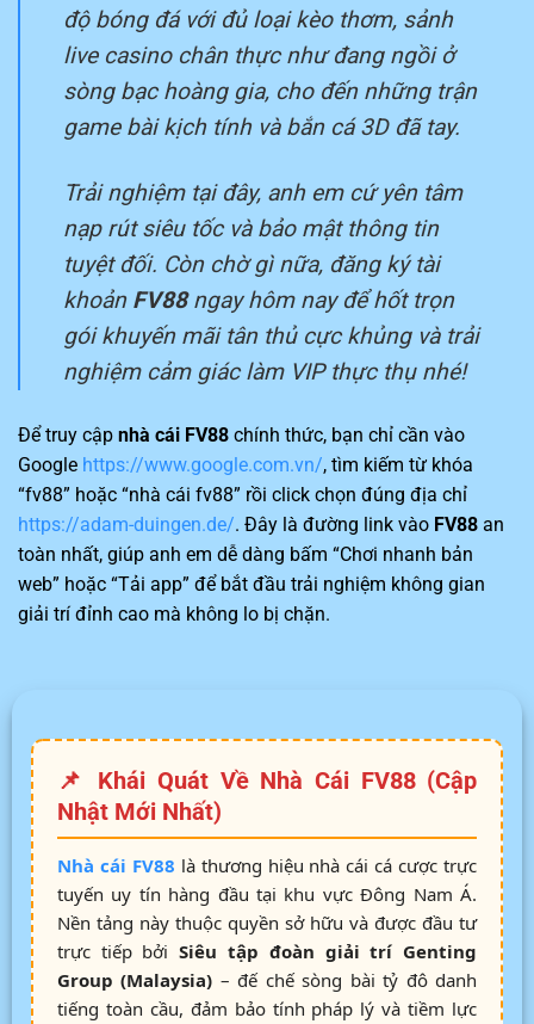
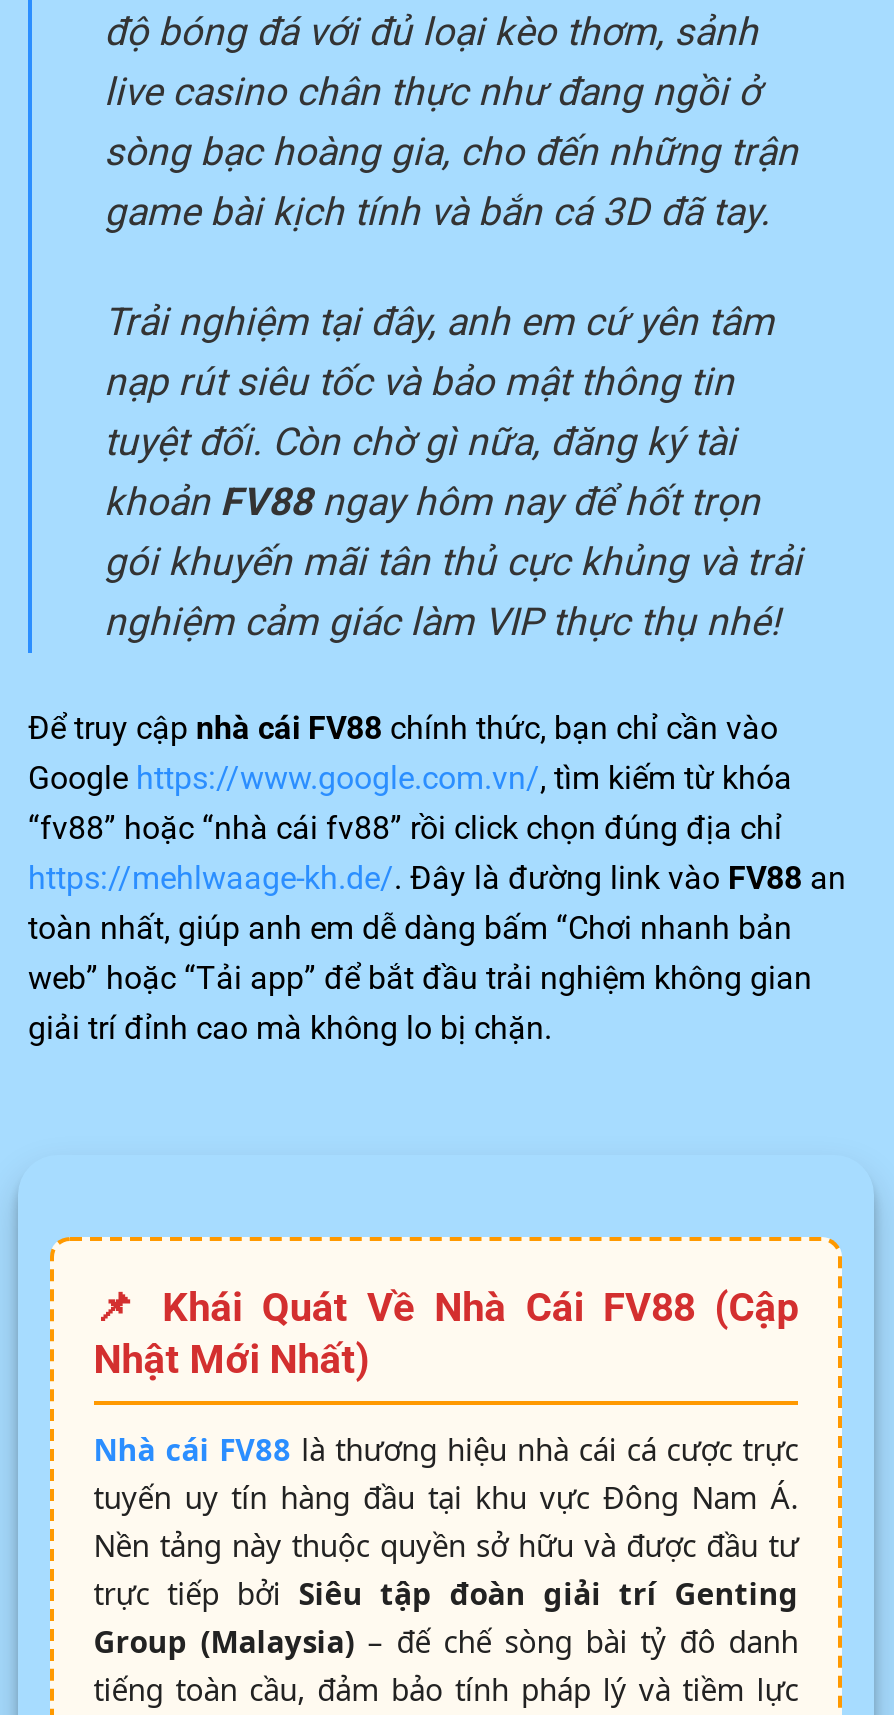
[18,514,504,536] https://adam-duingen.de/. Đây là đường link vào FV88 an -> [28,860,846,898] https://mehlwaage-kh.de/. Đây là đường link vào FV88 an

